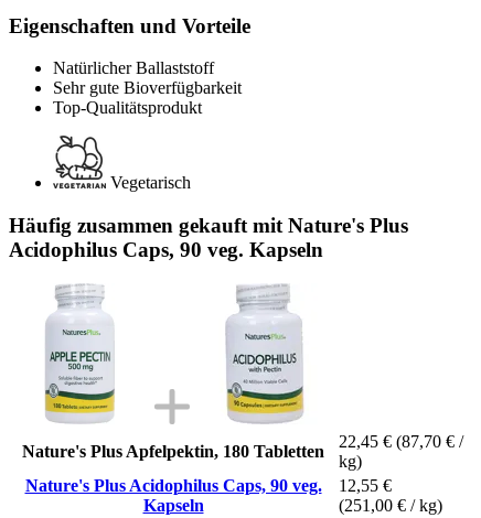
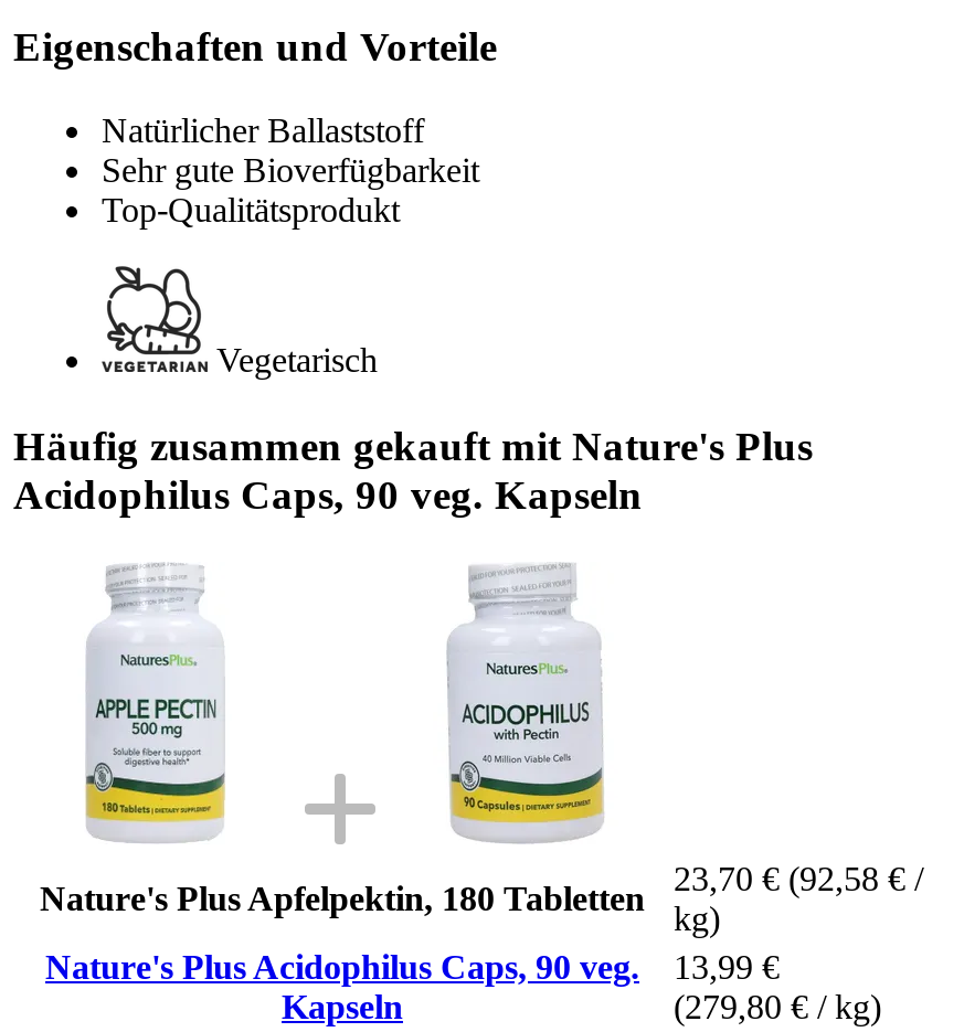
[339,432,463,450] 22,45 € (87,70 € / -> [674,859,923,897] 23,70 € (92,58 € /
[25,476,392,495] Nature's Plus Acidophilus Caps, 90 veg. 12,55 € -> [45,947,780,985] Nature's Plus Acidophilus Caps, 90 veg. 13,99 €
[339,496,442,514] (251,00 € / kg) -> [674,987,881,1025] (279,80 € / kg)

